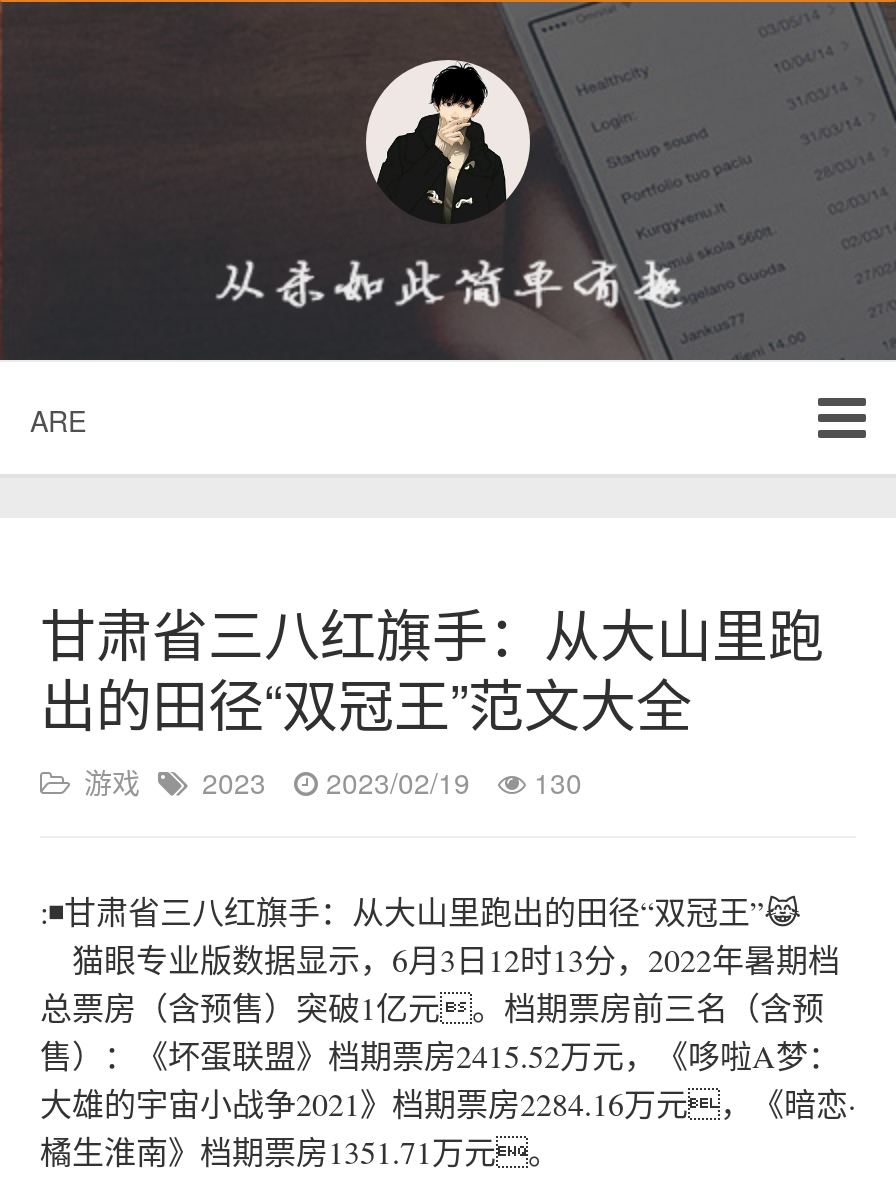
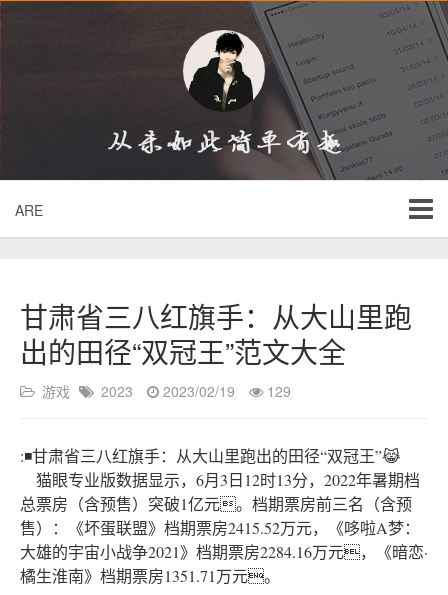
[84,762,582,802] 游戏 2023 2023/02/19 130 -> [42,381,291,401] 游戏 2023 2023/02/19 129

